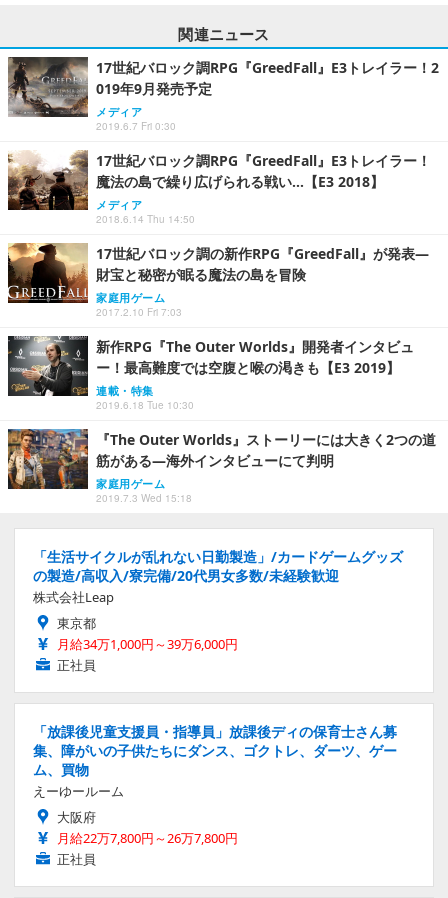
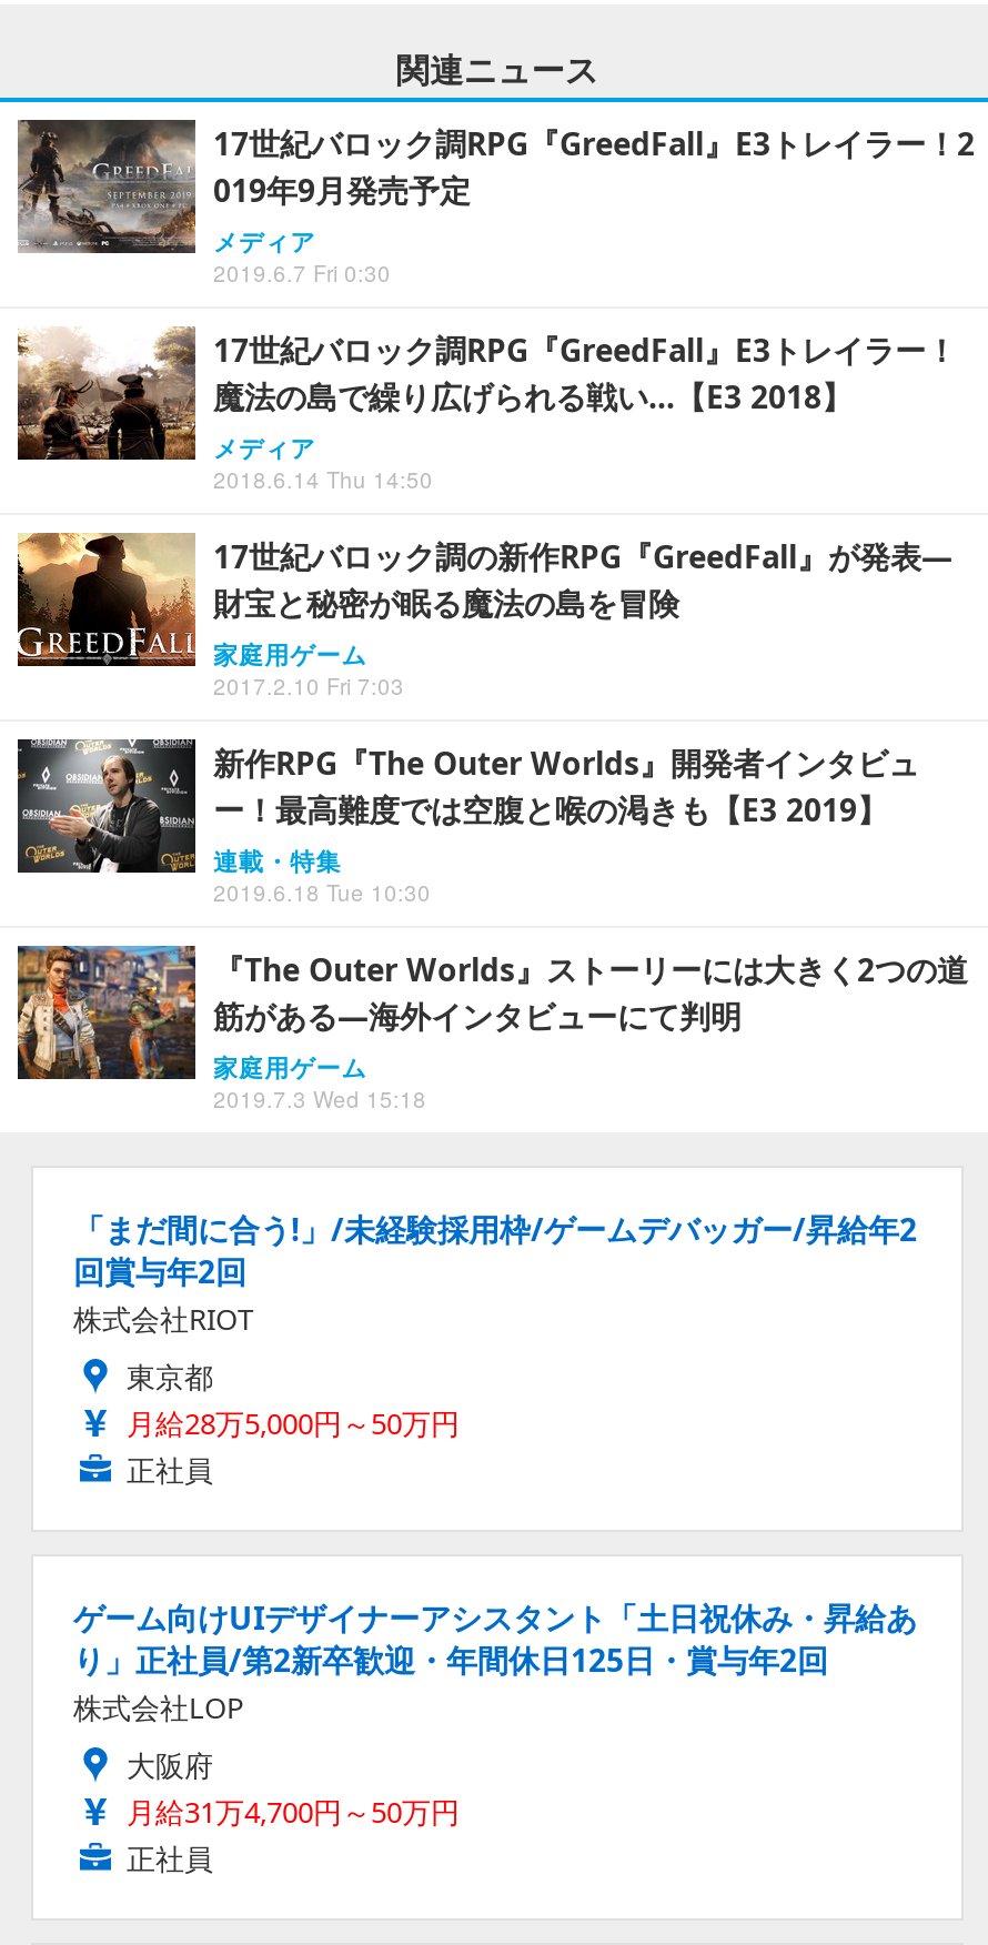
[33,546,403,605] 「生活サイクルが乱れない日勤製造」/カードゲームグッズ | の製造/高収入/寮完備/20代男女多数/未経験歓迎 | 株式会社Leap -> [73,1207,917,1338] 「まだ間に合う!」/未経験採用枠/ゲームデバッガー/昇給年2 | 回賞与年2回 | 株式会社RIOT
[57,634,238,652] 月給34万1,000円～39万6,000円 -> [127,1402,460,1442] 月給28万5,000円～50万円
[33,721,397,799] 「放課後児童支援員・指導員」放課後ディの保育士さん募 | 集、障がいの子供たちにダンス、ゴクトレ、ダーツ、ゲー | ム、買物 | えーゆールーム -> [73,1595,917,1726] ゲーム向けUIデザイナーアシスタント「土日祝休み・昇給あ | り」正社員/第2新卒歓迎・年間休日125日・賞与年2回 | 株式会社LOP
[57,828,238,846] 月給22万7,800円～26万7,800円 -> [127,1791,460,1831] 月給31万4,700円～50万円

